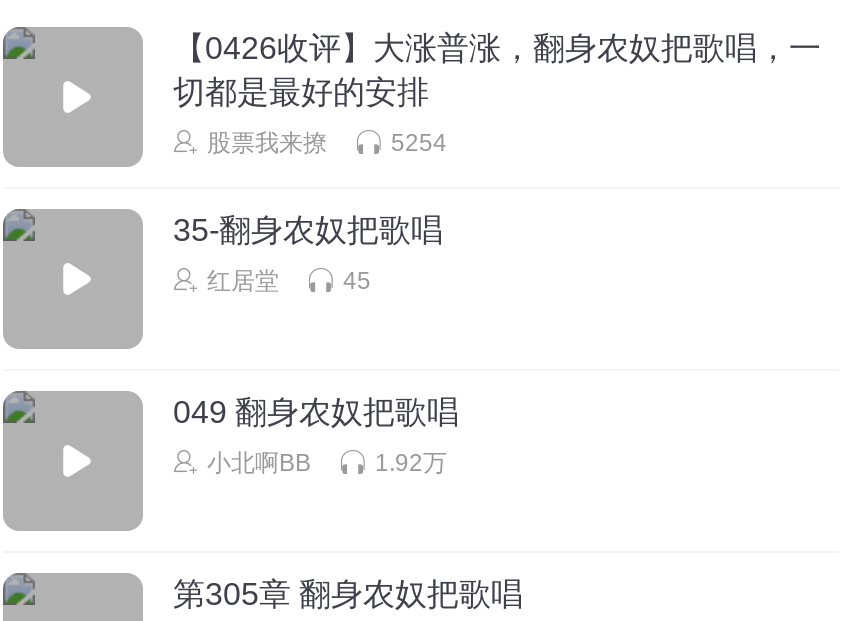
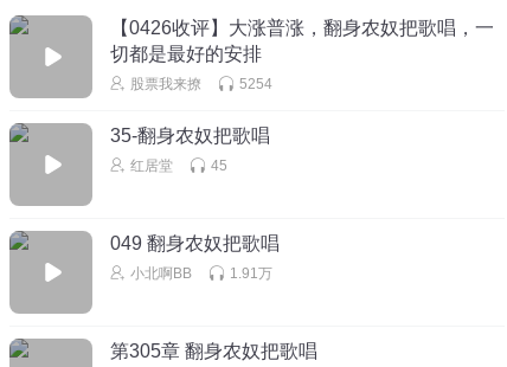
[375,448,447,476] 1.92万 -> [230,265,272,281] 1.91万

